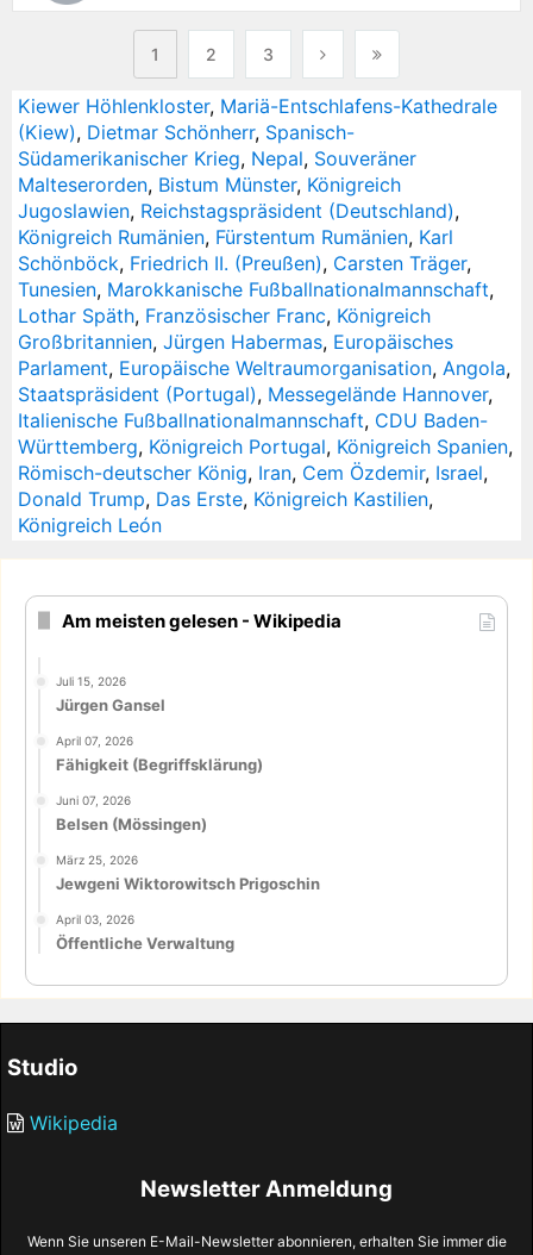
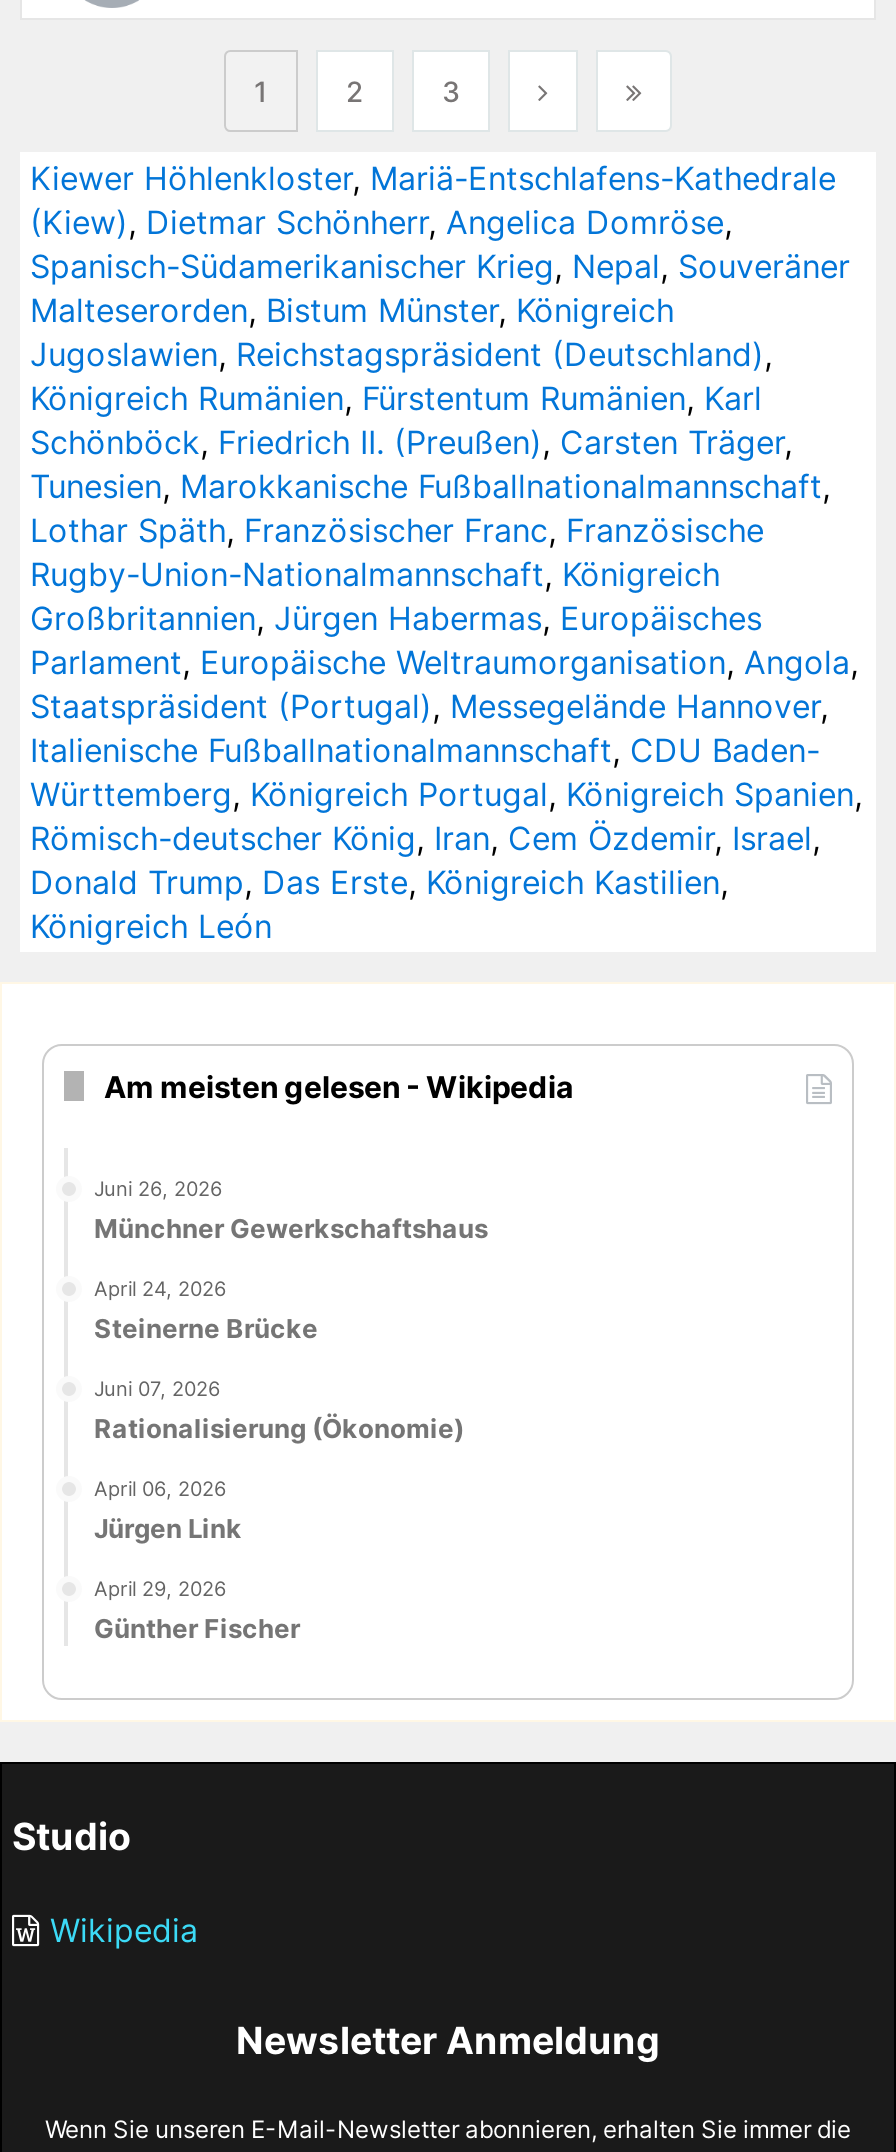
[18,120,416,170] (Kiew), Dietmar Schönherr, Spanisch- | Südamerikanischer Krieg, Nepal, Souveräner -> [30,202,850,286] (Kiew), Dietmar Schönherr, Angelica Domröse, | Spanisch-Südamerikanischer Krieg, Nepal, Souveräner
[18,304,431,327] Lothar Späth, Französischer Franc, Königreich -> [30,510,764,594] Lothar Späth, Französischer Franc, Französische | Rugby-Union-Nationalmannschaft, Königreich
[56,674,165,714] Juli 15, 2026 | Jürgen Gansel -> [94,1176,488,1244] Juni 26, 2026 | Münchner Gewerkschaftshaus
[56,733,263,774] April 07, 2026 | Fähigkeit (Begriffsklärung) -> [94,1276,318,1344] April 24, 2026 | Steinerne Brücke
[56,814,207,833] Belsen (Mössingen) -> [94,1411,464,1443] Rationalisierung (Ökonomie)
[56,852,320,893] März 25, 2026 | Jewgeni Wiktorowitsch Prigoschin -> [94,1475,242,1543] April 06, 2026 | Jürgen Link
[56,911,234,952] April 03, 2026 | Öffentliche Verwaltung -> [94,1575,300,1643] April 29, 2026 | Günther Fischer

